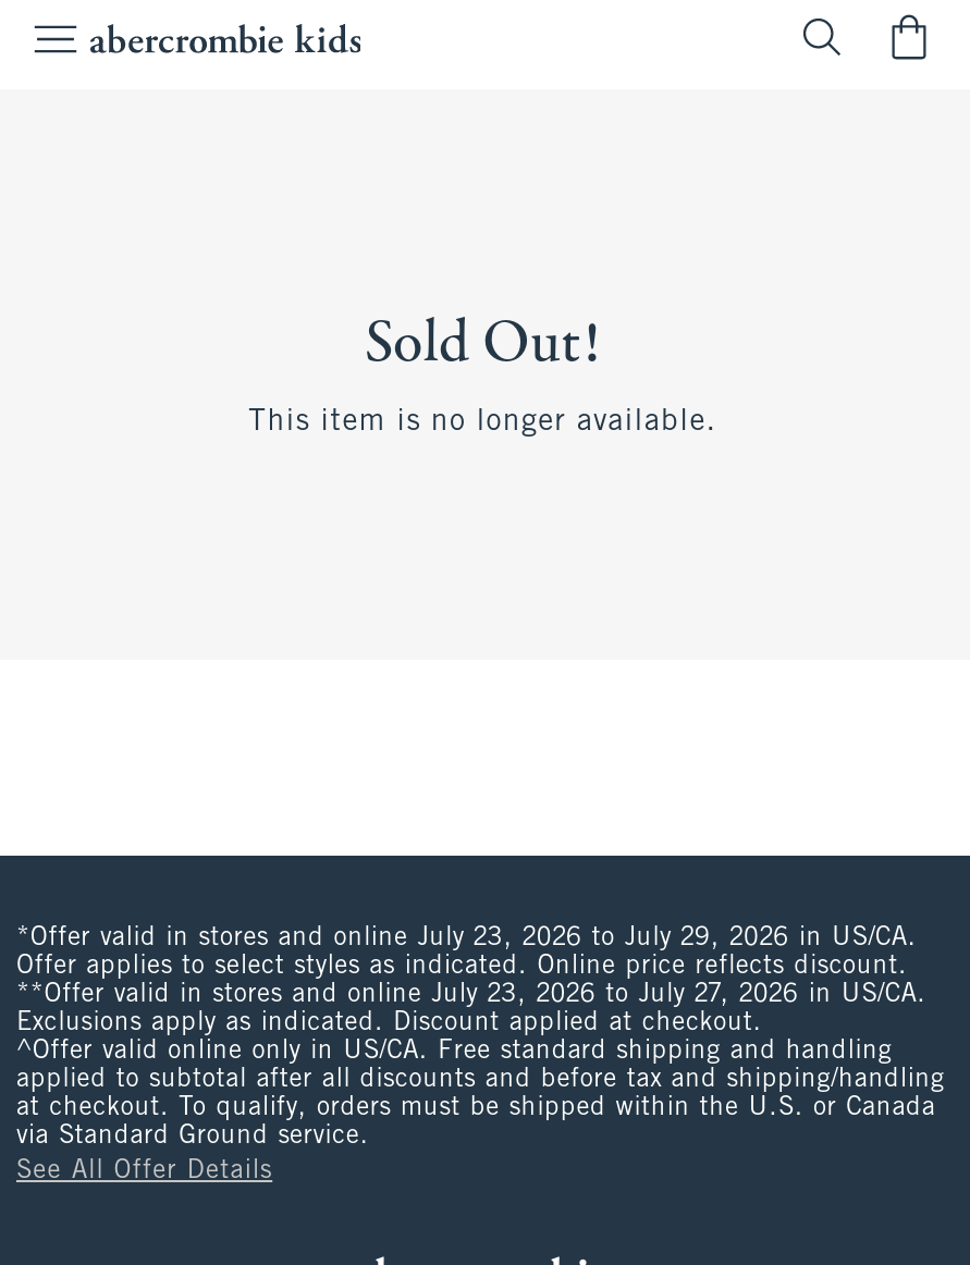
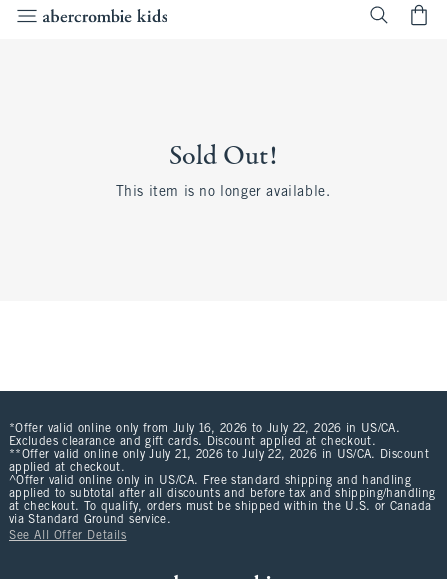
[16,925,926,1036] *Offer valid in stores and online July 23, 2026 to July 29, 2026 in US/CA. | Offer applies to select styles as indicated. Online price reflects discount. | **Offer valid in stores and online July 23, 2026 to July 27, 2026 in US/CA. | Exclusions apply as indicated. Discount applied at checkout. -> [9,423,429,474] *Offer valid online only from July 16, 2026 to July 22, 2026 in US/CA. | Excludes clearance and gift cards. Discount applied at checkout. | **Offer valid online only July 21, 2026 to July 22, 2026 in US/CA. Discount | applied at checkout.

